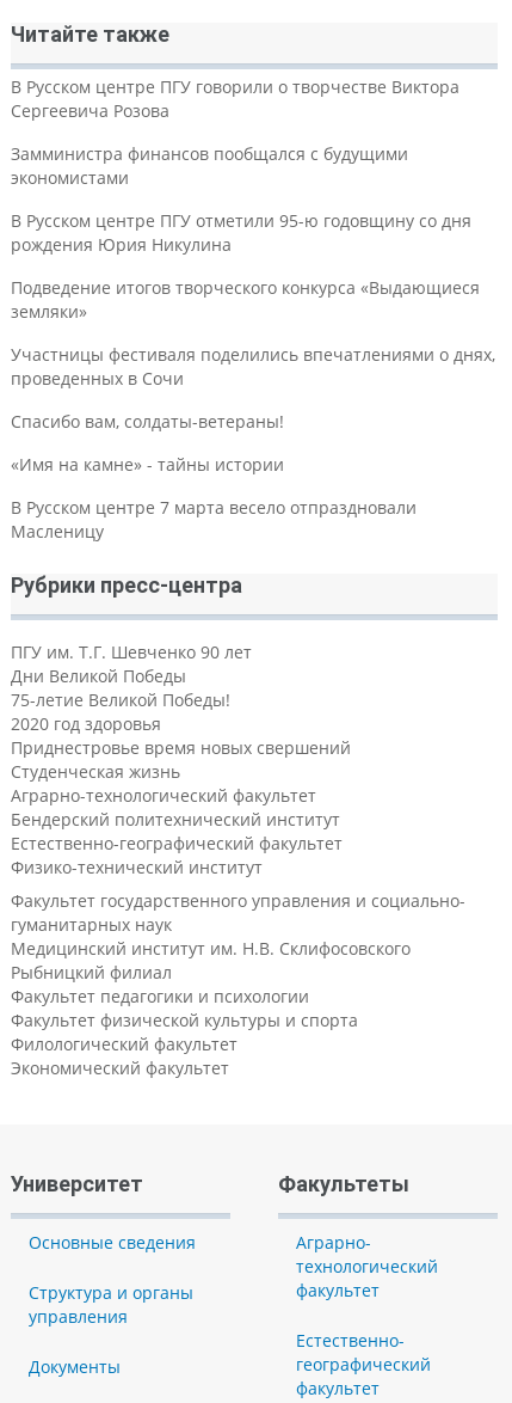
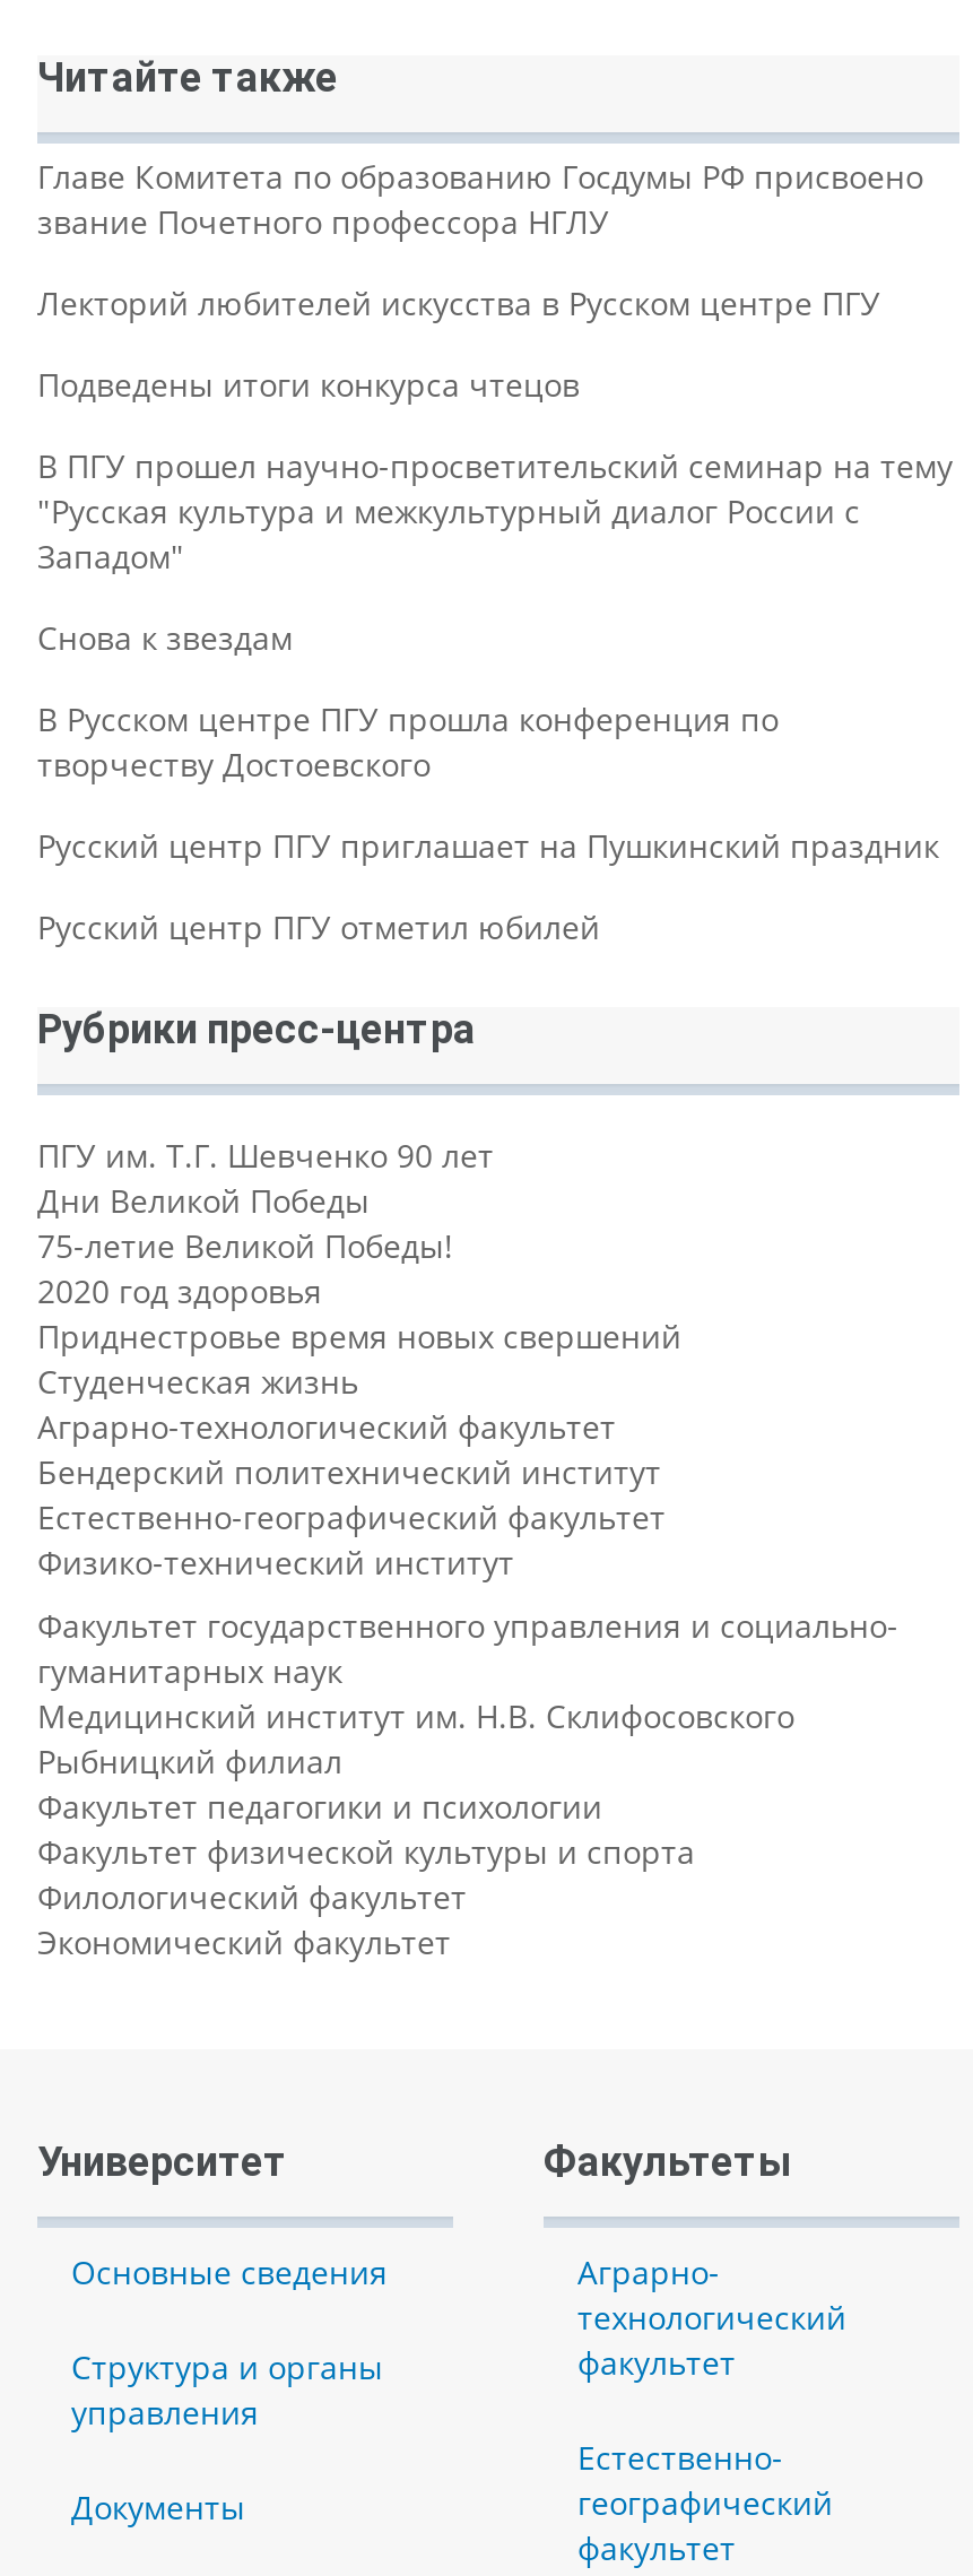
[11,75,459,121] В Русском центре ПГУ говорили о творчестве Виктора | Сергеевича Розова -> [37,154,923,242] Главе Комитета по образованию Госдумы РФ присвоено | звание Почетного профессора НГЛУ
[11,142,408,188] Замминистра финансов пообщался с будущими | экономистами -> [37,280,880,323] Лекторий любителей искусства в Русском центре ПГУ
[11,209,471,255] В Русском центре ПГУ отметили 95-ю годовщину со дня | рождения Юрия Никулина -> [37,362,580,405] Подведены итоги конкурса чтецов
[11,275,480,322] Подведение итогов творческого конкурса «Выдающиеся | земляки» -> [37,443,953,576] В ПГУ прошел научно-просветительский семинар на тему | "Русская культура и межкультурный диалог России с | Западом"
[11,342,495,389] Участницы фестиваля поделились впечатлениями о днях, | проведенных в Сочи -> [37,615,293,658] Снова к звездам
[11,409,284,432] Спасибо вам, солдаты-ветераны! -> [37,696,779,784] В Русском центре ПГУ прошла конференция по | творчеству Достоевского
[11,452,284,475] «Имя на камне» - тайны истории -> [37,823,939,866] Русский центр ПГУ приглашает на Пушкинский праздник
[11,495,417,542] В Русском центре 7 марта весело отпраздновали | Масленицу -> [37,904,600,947] Русский центр ПГУ отметил юбилей

